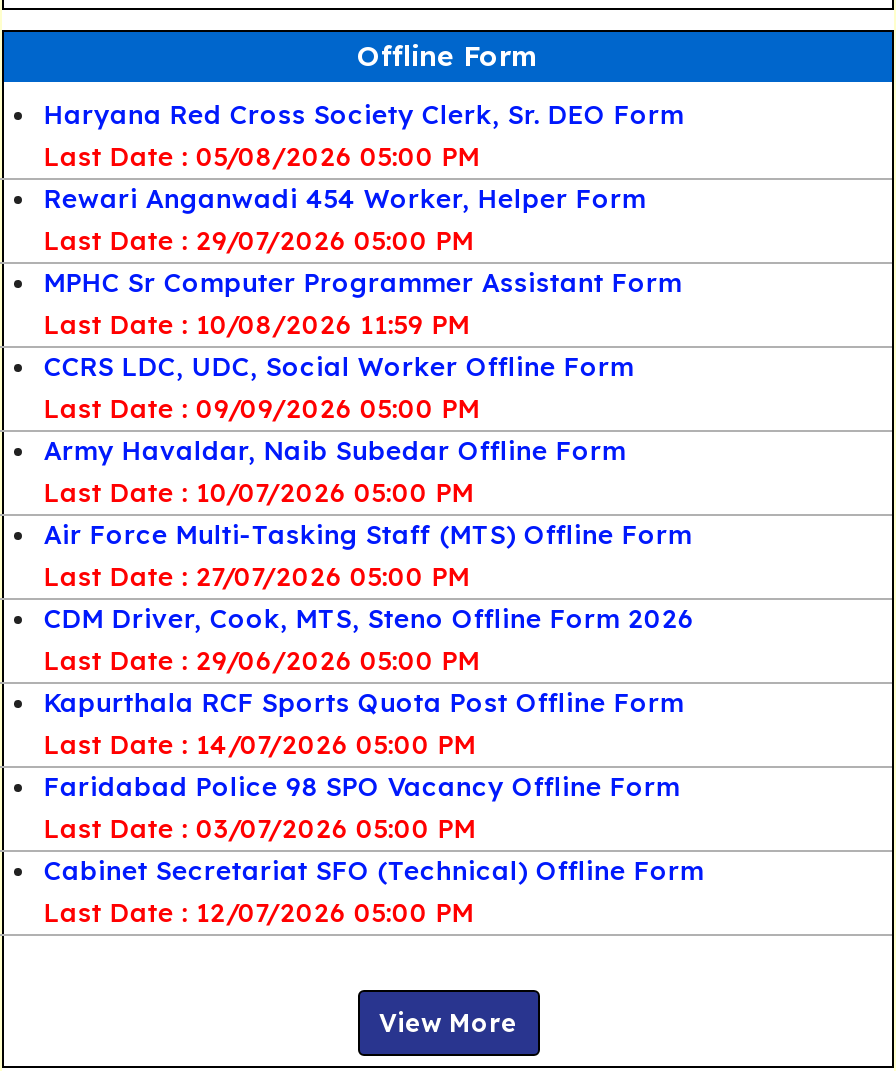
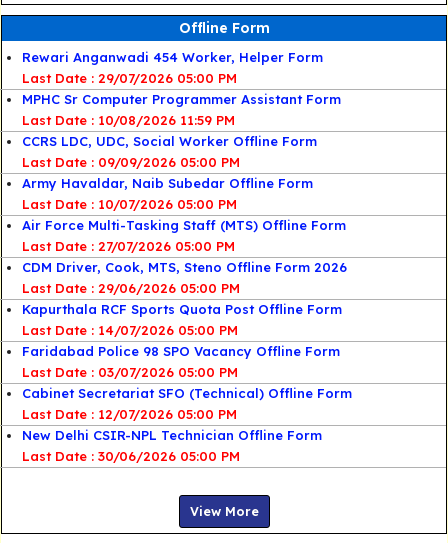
[44,99,684,173] Haryana Red Cross Society Clerk, Sr. DEO Form | Last Date : 05/08/2026 05:00 PM -> none
moved [44,183,704,929] -> [22,49,352,422]: Rewari Anganwadi 454 Worker, Helper Form | Last Date : 29/07/2026 05:00 PM | MPHC Sr Computer Programmer Assistant Form | ... | Cabinet Secretariat SFO (Technical) Offline Form | Last Date : 12/07/2026 05:00 PM
none -> [22,427,322,464] New Delhi CSIR-NPL Technician Offline Form | Last Date : 30/06/2026 05:00 PM

